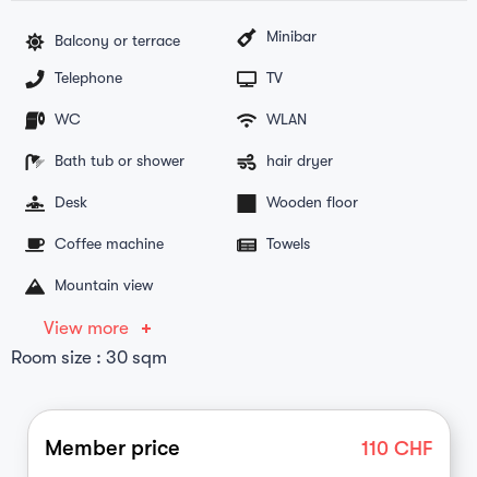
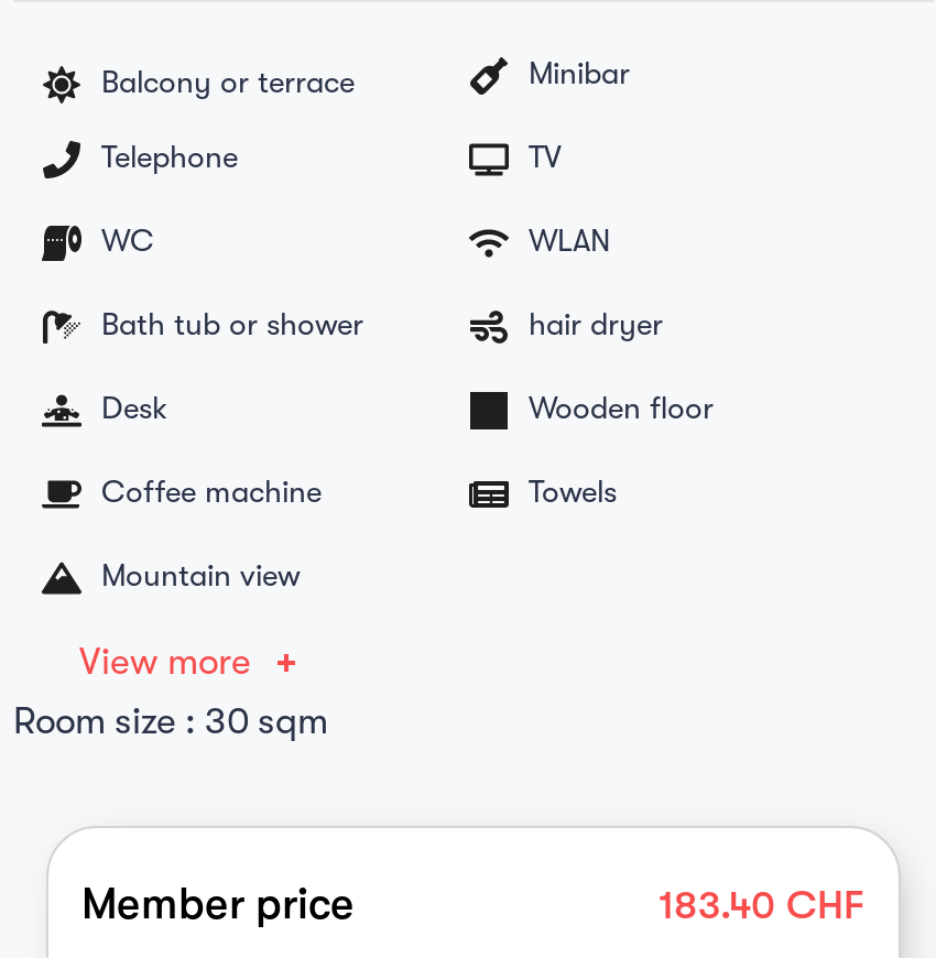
[361,437,433,459] 110 CHF -> [659,882,866,927] 183.40 CHF

